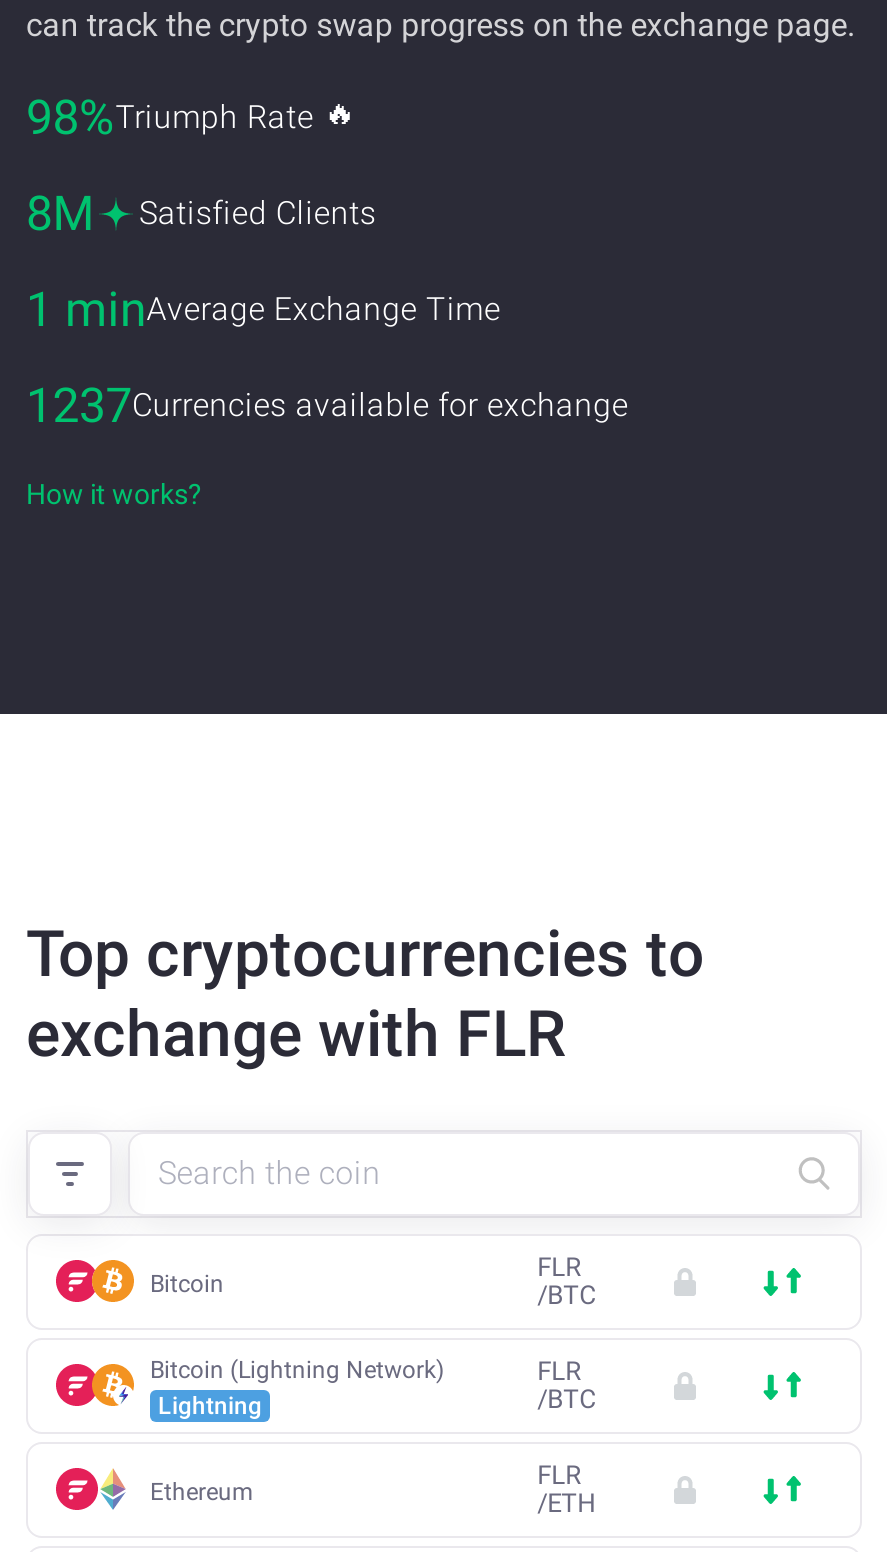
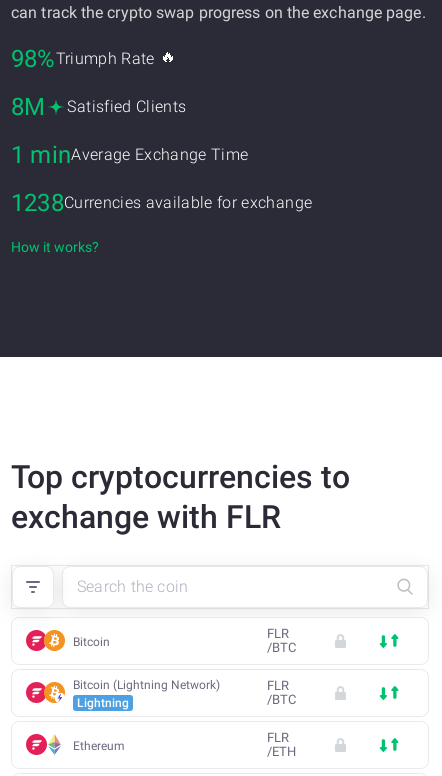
[26,378,628,434] 1237Currencies available for exchange -> [11,189,312,217] 1238Currencies available for exchange

